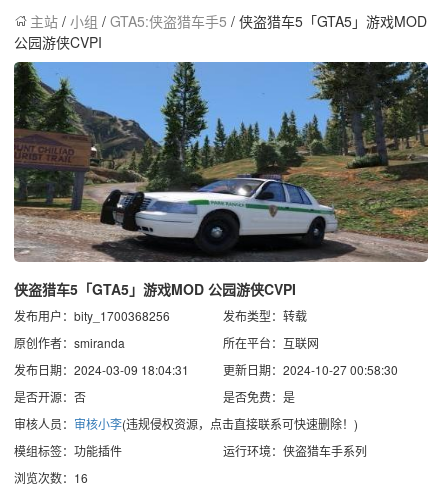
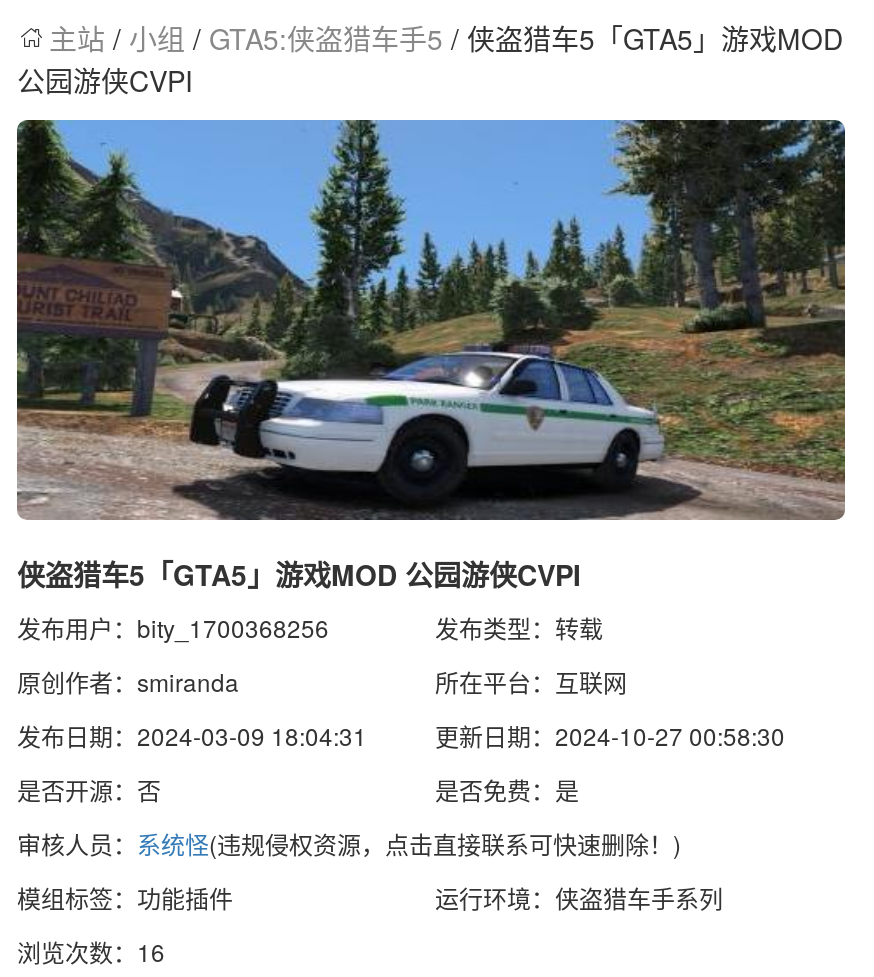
[14,415,358,432] 审核人员：审核小李(违规侵权资源，点击直接联系可快速删除！) -> [17,826,681,860] 审核人员：系统怪(违规侵权资源，点击直接联系可快速删除！)

